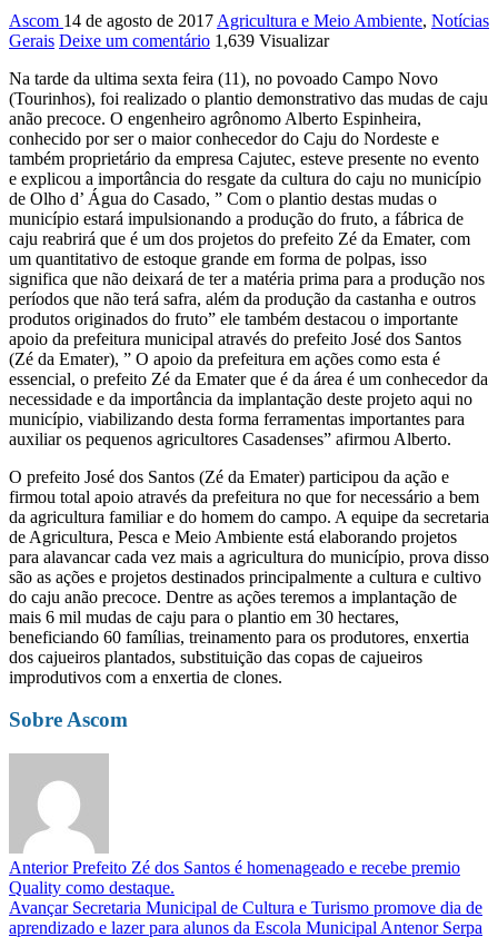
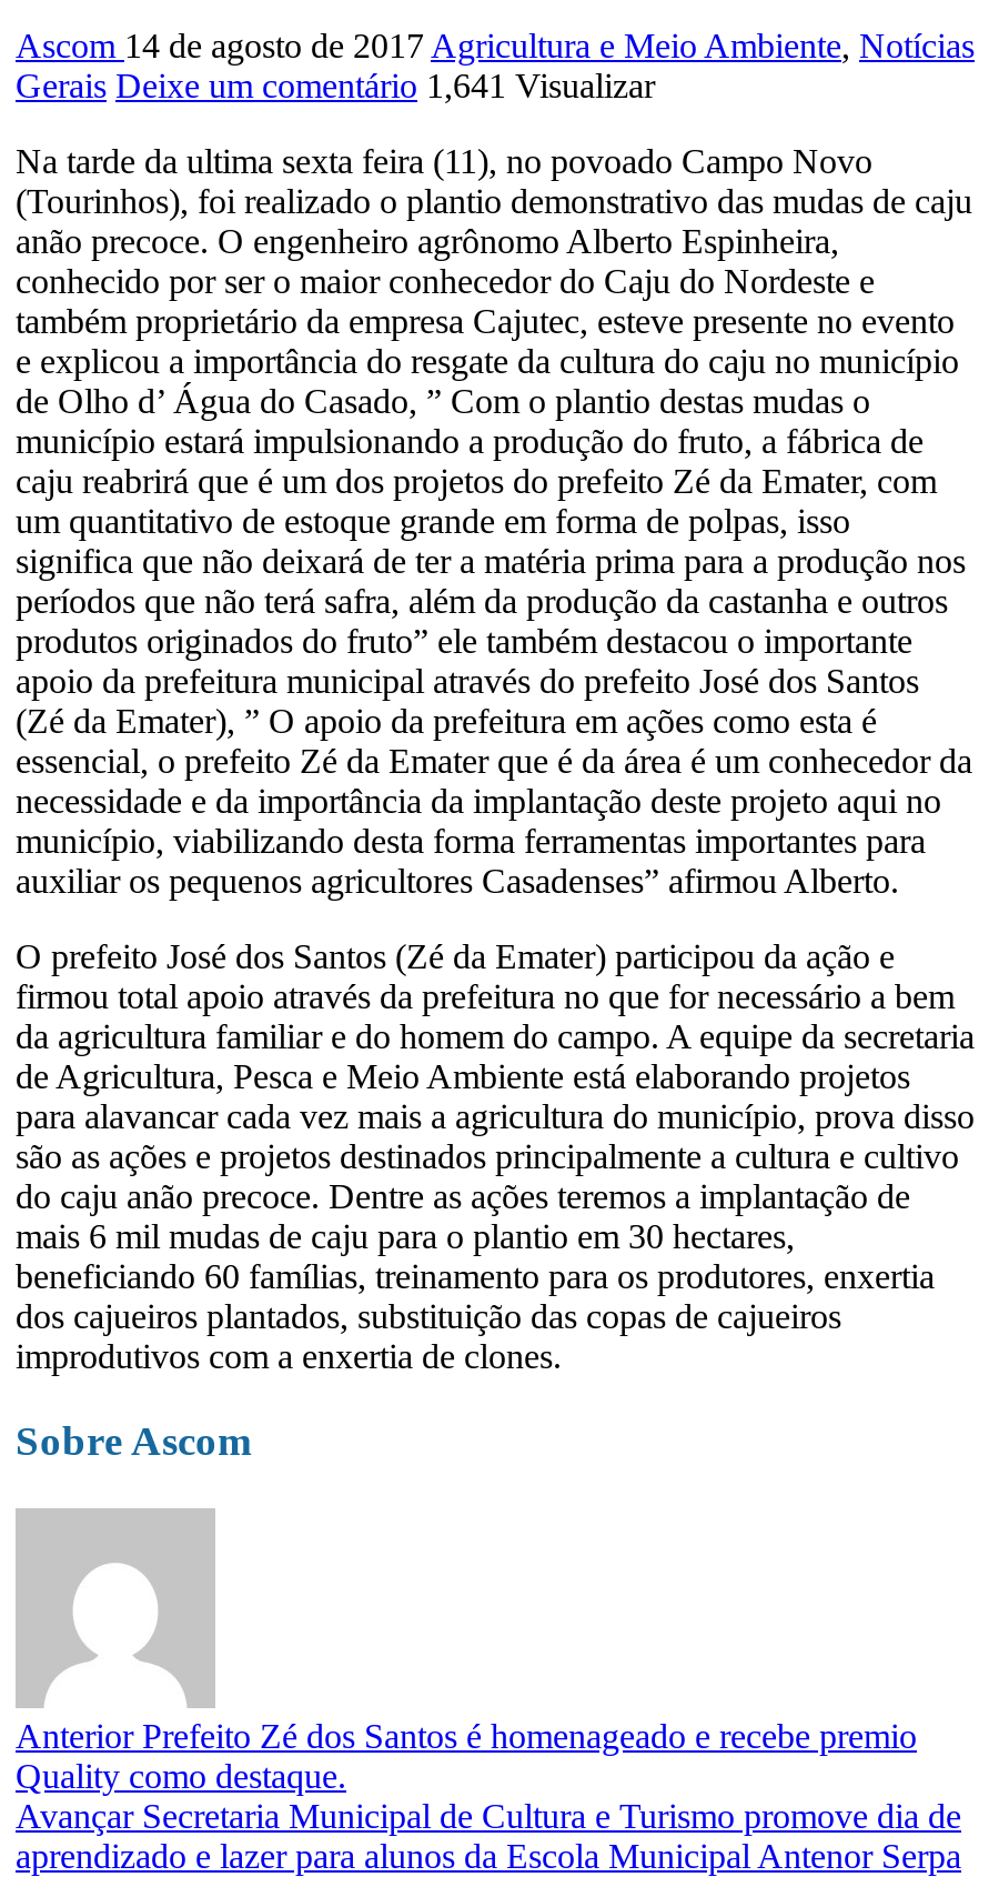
[9,31,329,50] Gerais Deixe um comentário 1,639 Visualizar -> [16,66,655,104] Gerais Deixe um comentário 1,641 Visualizar

